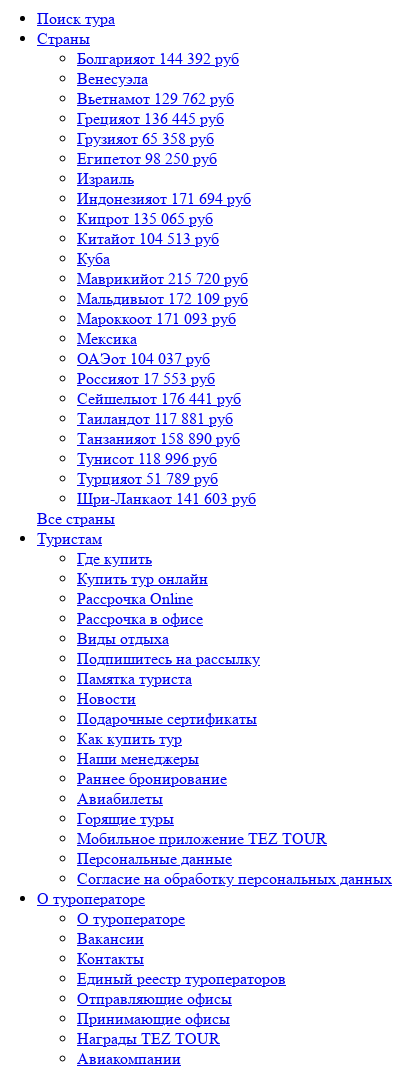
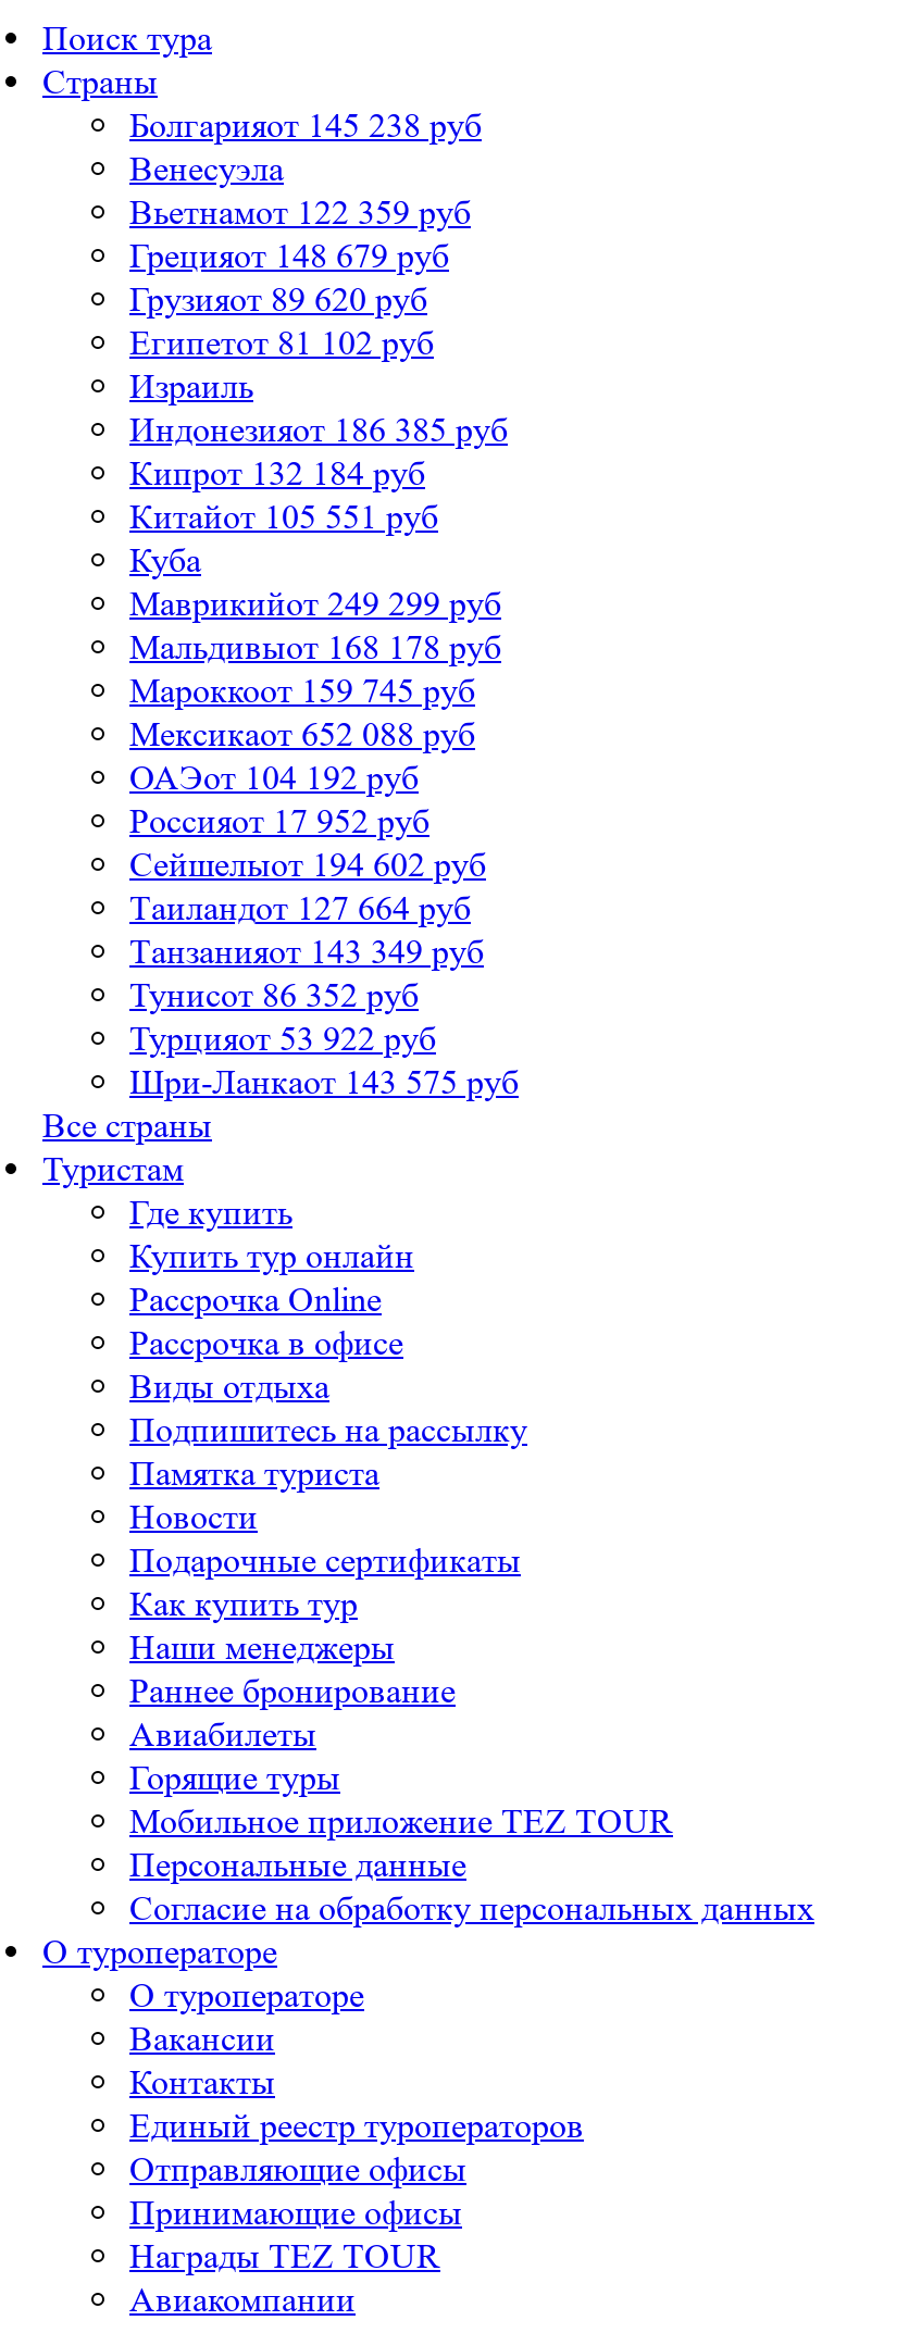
[77,49,239,68] Болгарияот 144 392 руб -> [129,104,482,146] Болгарияот 145 238 руб
[77,89,234,108] Вьетнамот 129 762 руб -> [129,191,471,233] Вьетнамот 122 359 руб
[77,109,224,128] Грецияот 136 445 руб -> [129,235,449,276] Грецияот 148 679 руб
[77,129,214,148] Грузияот 65 358 руб -> [129,278,427,320] Грузияот 89 620 руб
[77,149,217,168] Египетот 98 250 руб -> [129,322,434,363] Египетот 81 102 руб
[77,189,251,208] Индонезияот 171 694 руб -> [129,409,508,450] Индонезияот 186 385 руб
[77,209,213,228] Кипрот 135 065 руб -> [129,452,425,494] Кипрот 132 184 руб
[77,229,219,248] Китайот 104 513 руб -> [129,496,438,537] Китайот 105 551 руб
[77,269,256,508] Маврикийот 215 720 руб | Мальдивыот 172 109 руб | Мароккоот 171 093 руб | Мексика | ОАЭот 104 037 руб | Россияот 17 553 руб | Сейшелыот 176 441 руб | Таиландот 117 881 руб | Танзанияот 158 890 руб | Тунисот 118 996 руб | Турцияот 51 789 руб | Шри-Ланкаот 141 603 руб -> [129,583,519,1102] Маврикийот 249 299 руб | Мальдивыот 168 178 руб | Мароккоот 159 745 руб | Мексикаот 652 088 руб | ОАЭот 104 192 руб | Россияот 17 952 руб | Сейшелыот 194 602 руб | Таиландот 127 664 руб | Танзанияот 143 349 руб | Тунисот 86 352 руб | Турцияот 53 922 руб | Шри-Ланкаот 143 575 руб

